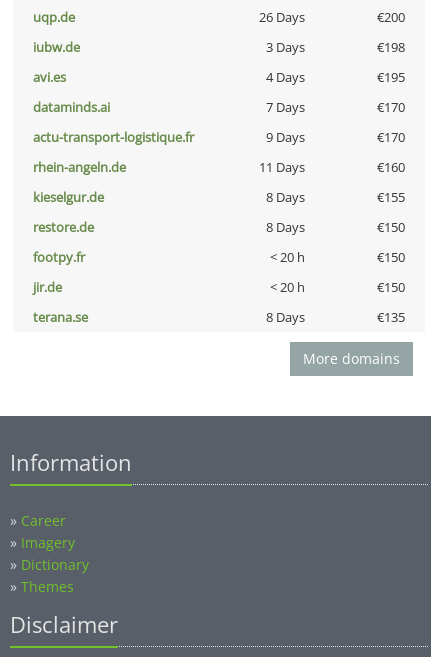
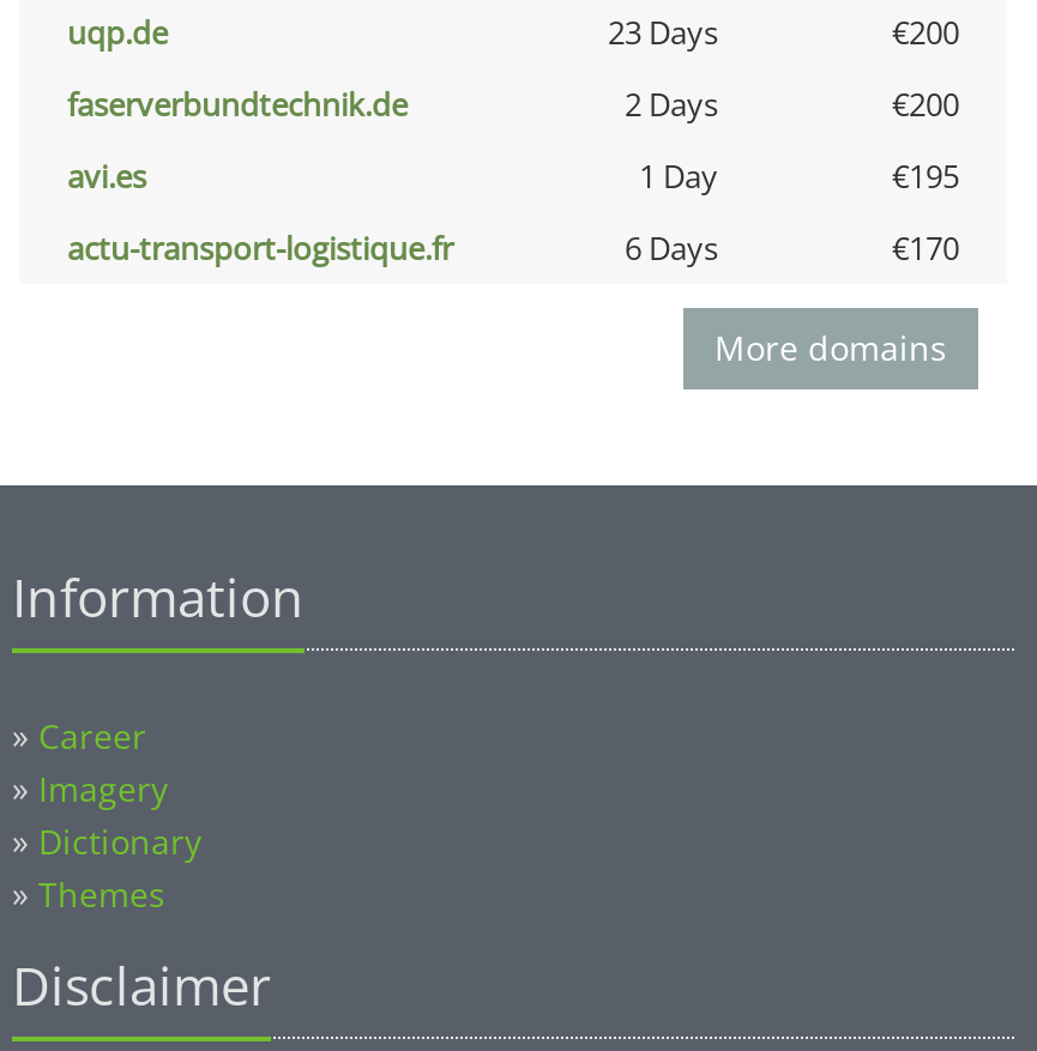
[258,8,304,26] 26 Days -> [608,11,718,54] 23 Days
[33,38,405,56] iubw.de | 3 Days | €198 -> [67,83,959,126] faserverbundtechnik.de | 2 Days | €200
[265,68,304,86] 4 Days -> [639,155,718,198] 1 Day
[33,98,304,116] dataminds.ai | 7 Days -> [625,226,718,270] 6 Days
moved [33,128,194,146] -> [67,226,453,270]: actu-transport-logistique.fr
[33,128,405,326] 9 Days | €170 | rhein-angeln.de | 11 Days | €160 | kieselgur.de | 8 Days | €155 | restore.de | 8 Days | €150 | footpy.fr | < 20 h | €150 | jir.de | < 20 h | €150 | terana.se | 8 Days | €135 -> none

